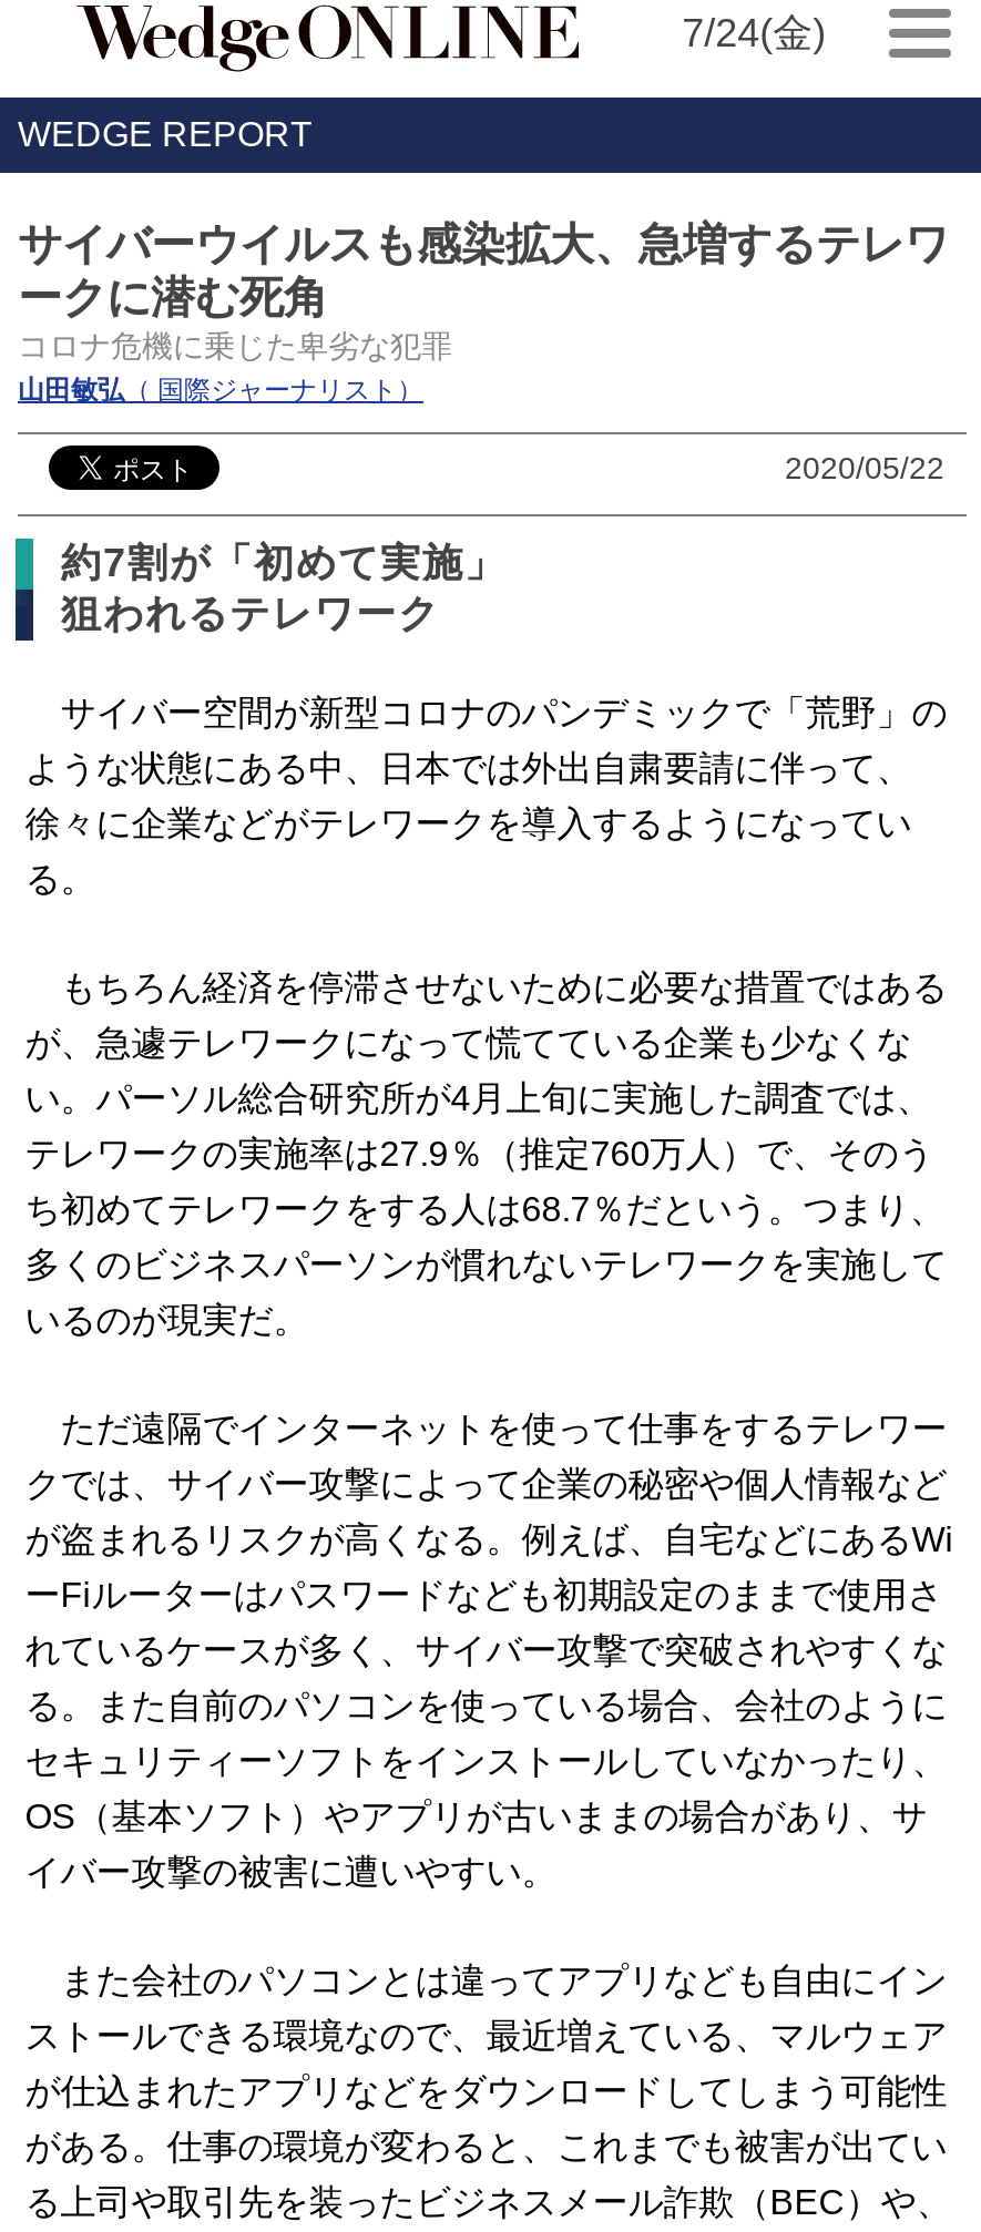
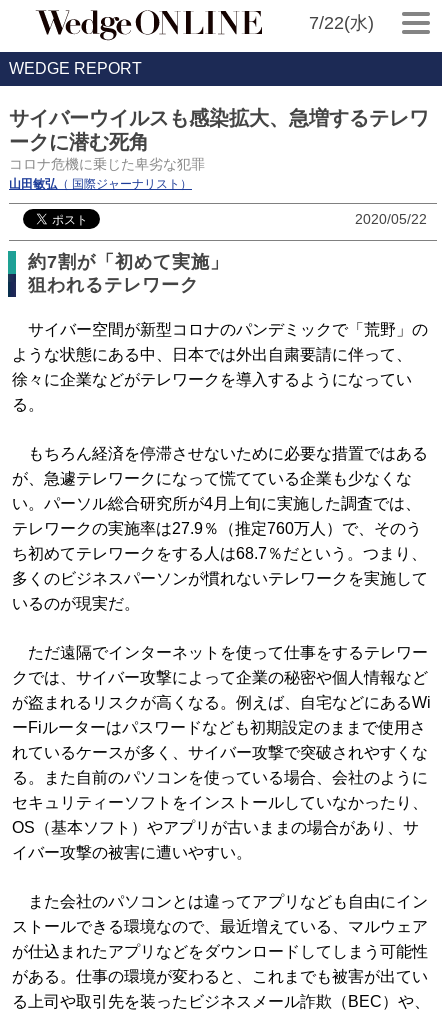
[682,11,826,55] 7/24(金) -> [309,13,374,33] 7/22(水)

